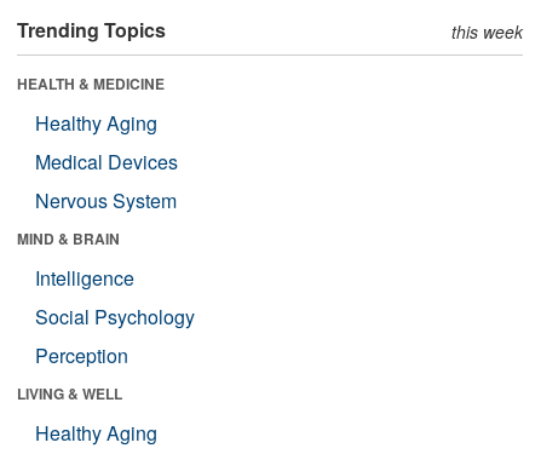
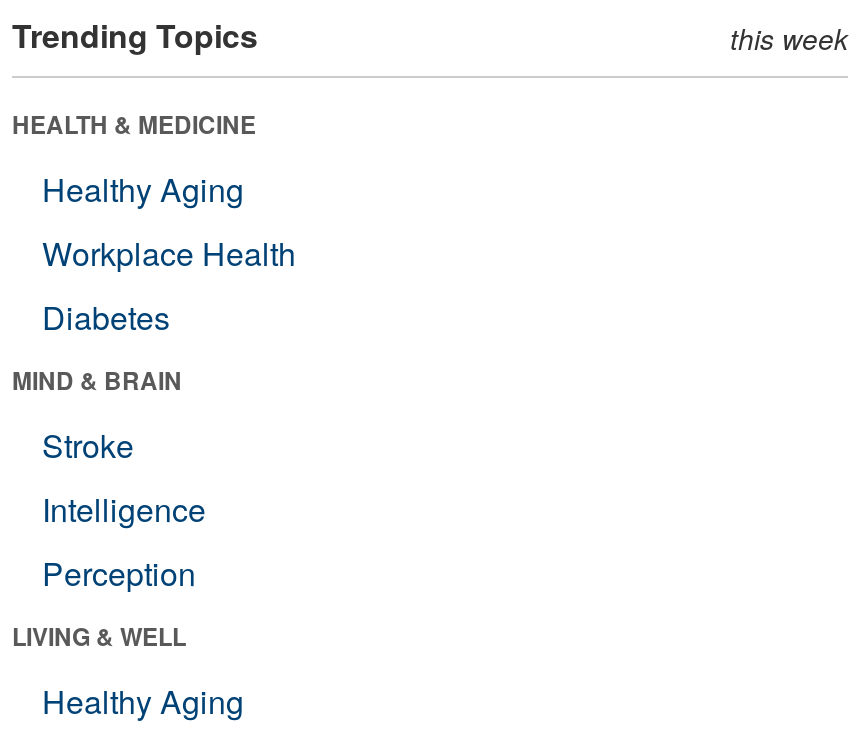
[35,147,178,214] Medical Devices | Nervous System -> [42,230,296,340] Workplace Health | Diabetes
none -> [42,422,134,468] Stroke
moved [35,264,134,292] -> [42,486,206,532]: Intelligence
[35,302,195,330] Social Psychology -> none

